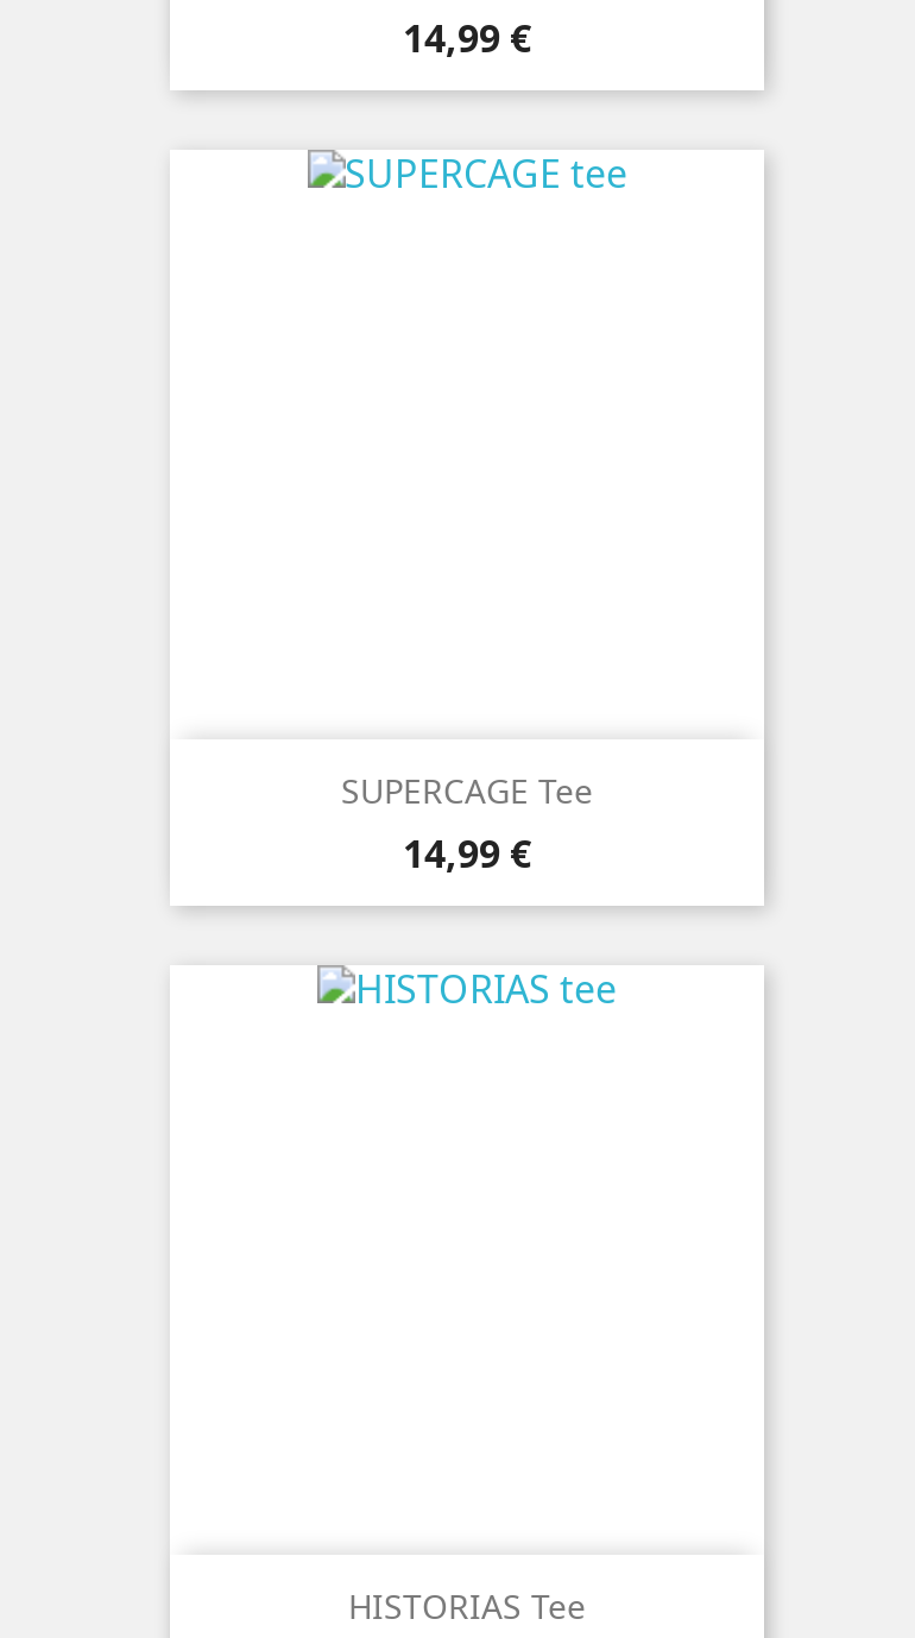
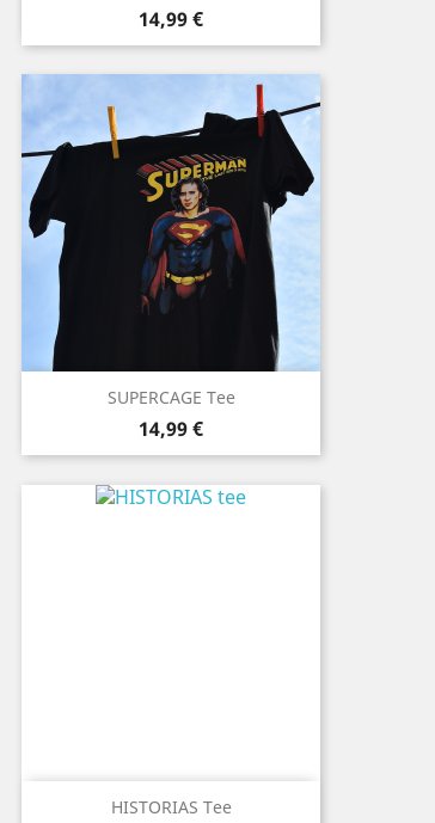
none -> [20,74,321,373] [image]

